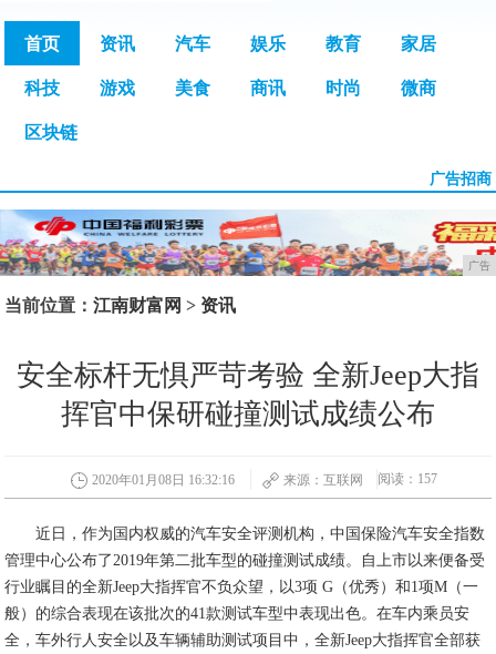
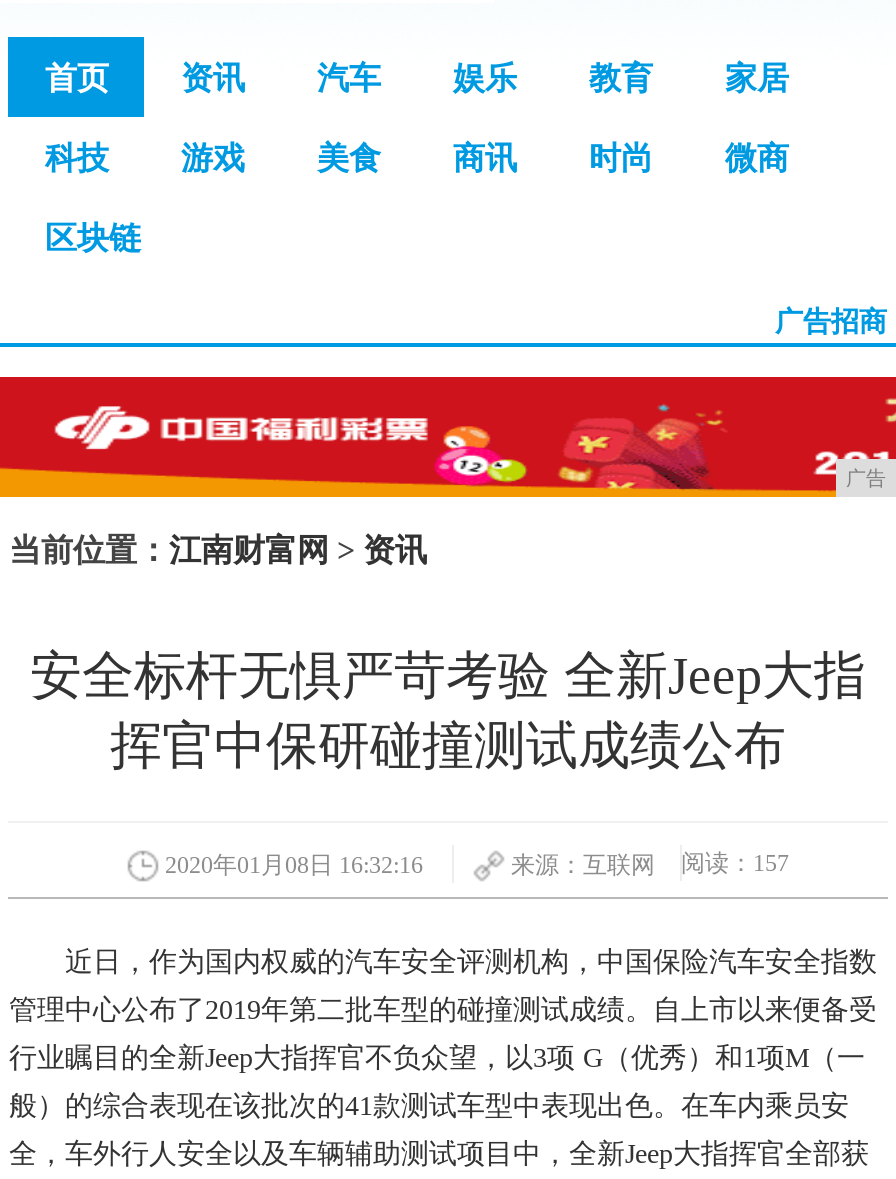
[3,208,493,277] [image] -> [6,375,890,499] [image]

